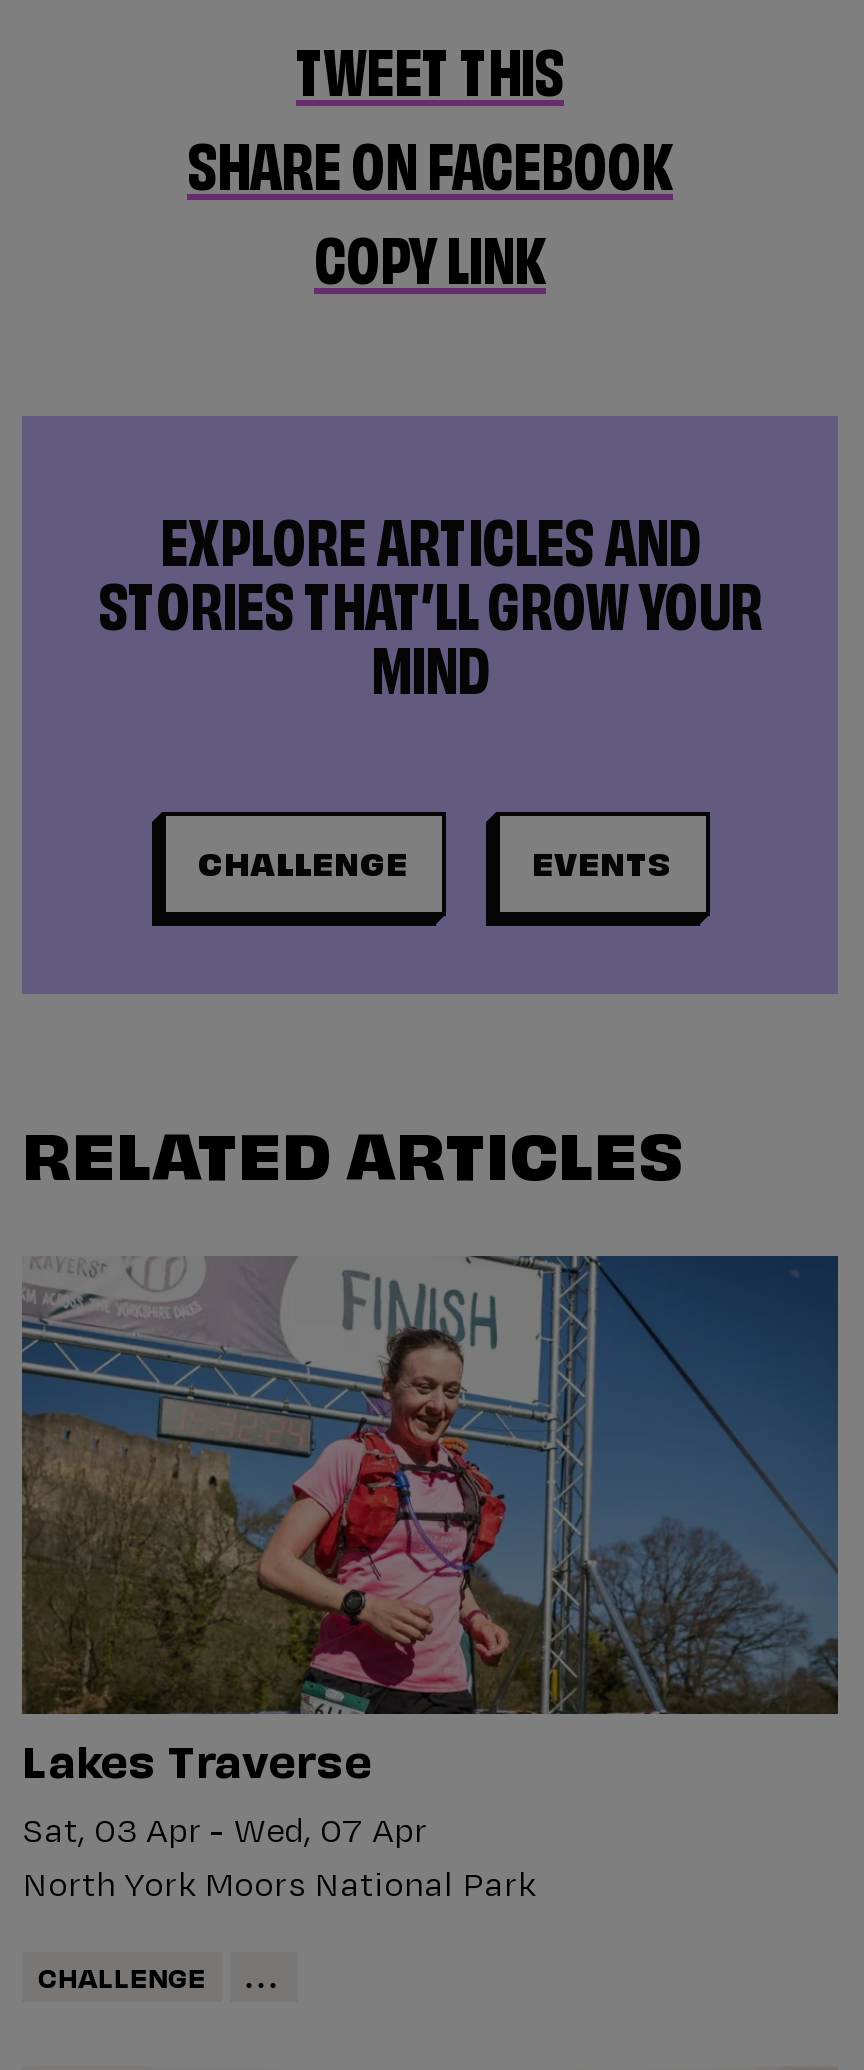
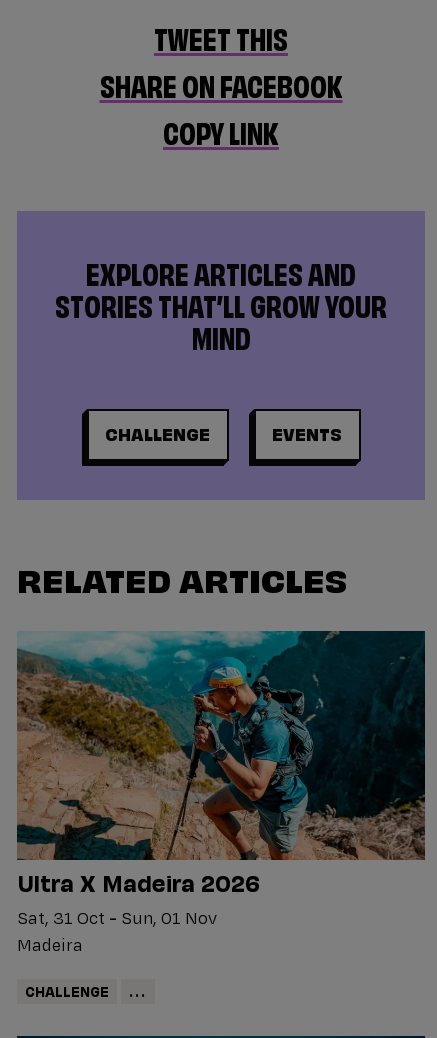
[20,1254,840,1906] [image] | Lakes Traverse | Sat, 03 Apr - Wed, 07 Apr | North York Moors National Park -> [16,630,426,956] [image] | Ultra X Madeira 2026 | Sat, 31 Oct - Sun, 01 Nov | Madeira

